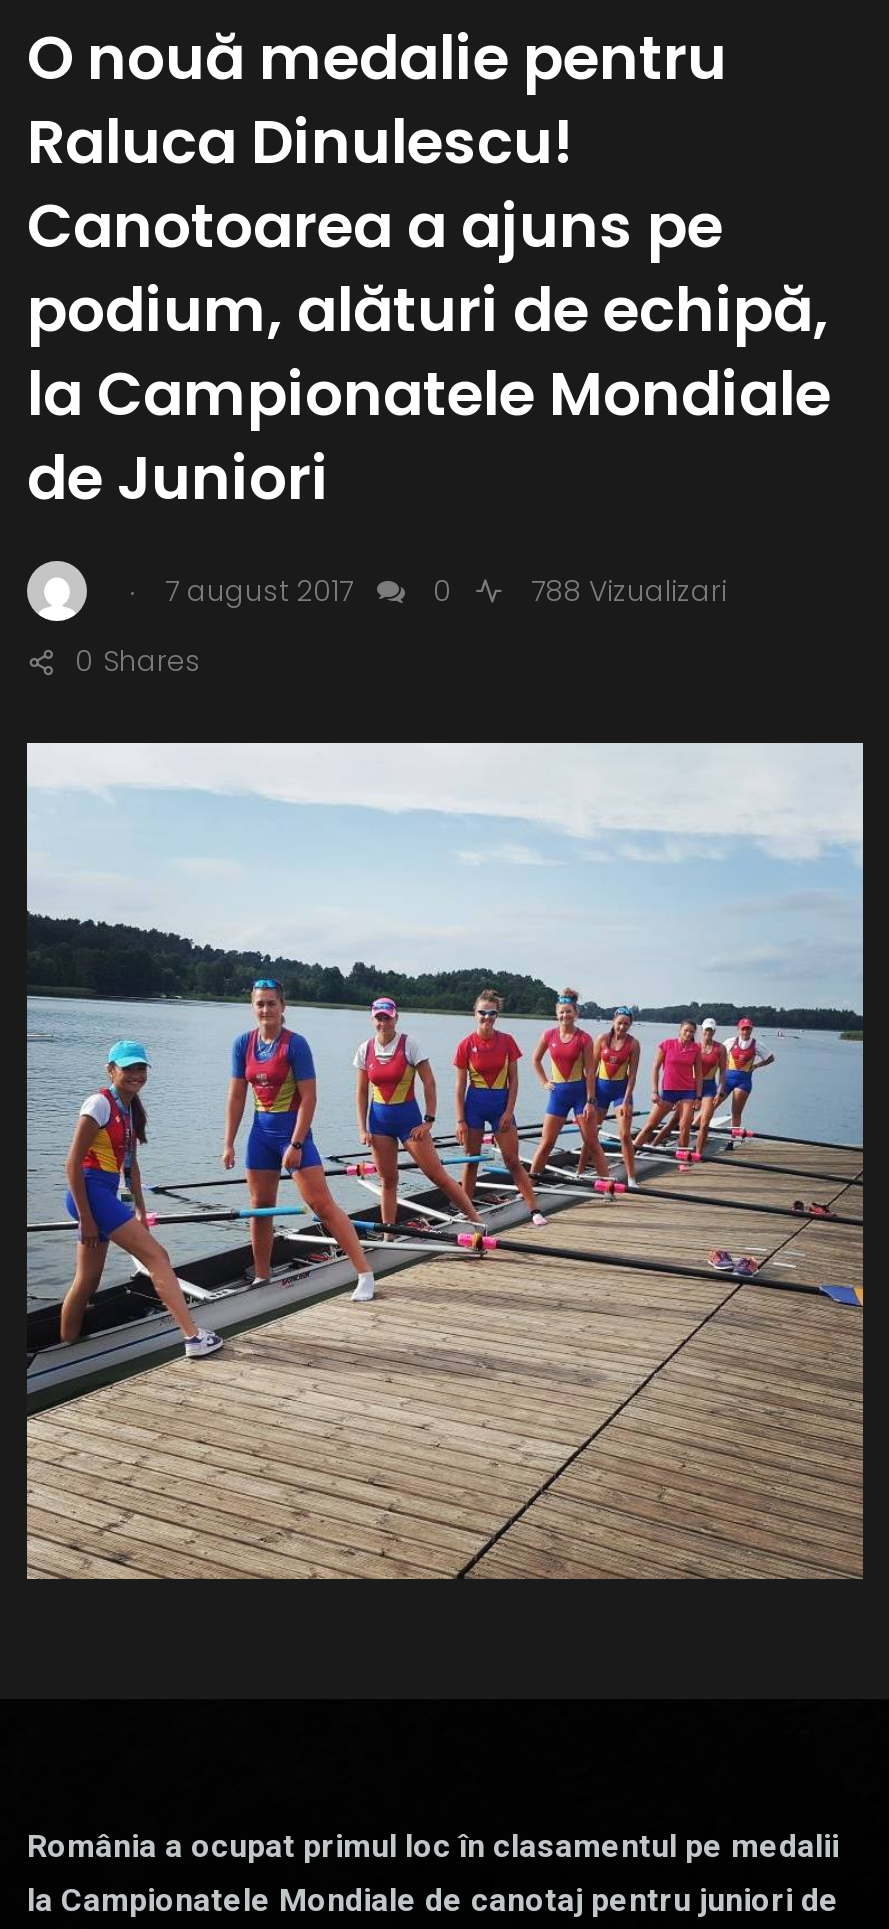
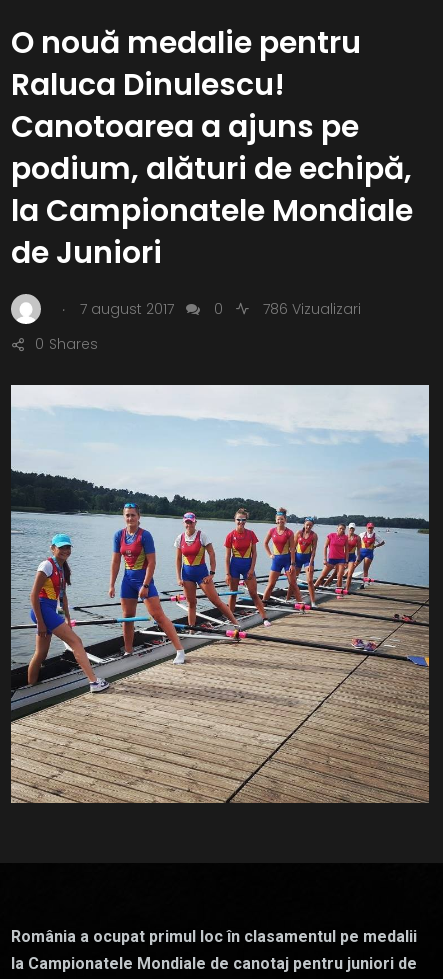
[523,570,727,610] 788 Vizualizari -> [259,298,361,318] 786 Vizualizari

